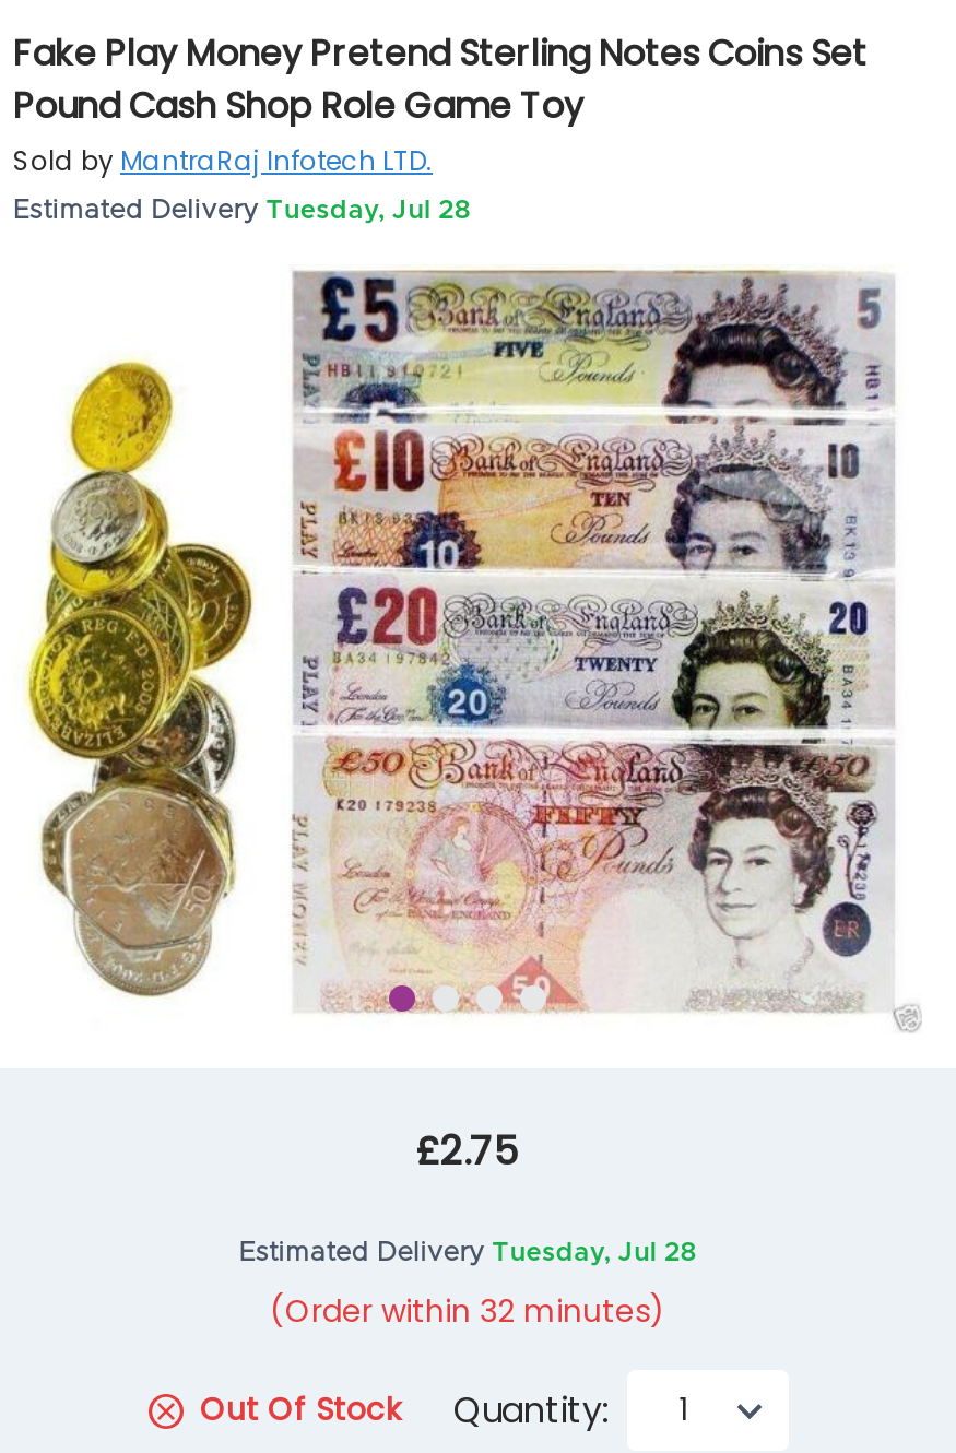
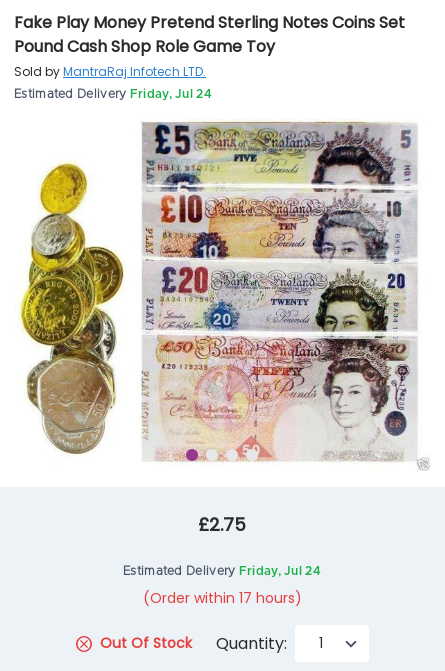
[13,197,470,223] Estimated Delivery Tuesday, Jul 28 -> [14,88,212,100] Estimated Delivery Friday, Jul 24
[239,1239,696,1265] Estimated Delivery Tuesday, Jul 28 -> [123,565,321,577] Estimated Delivery Friday, Jul 24
[270,1289,665,1333] (Order within 32 minutes) -> [142,588,301,608] (Order within 17 hours)

